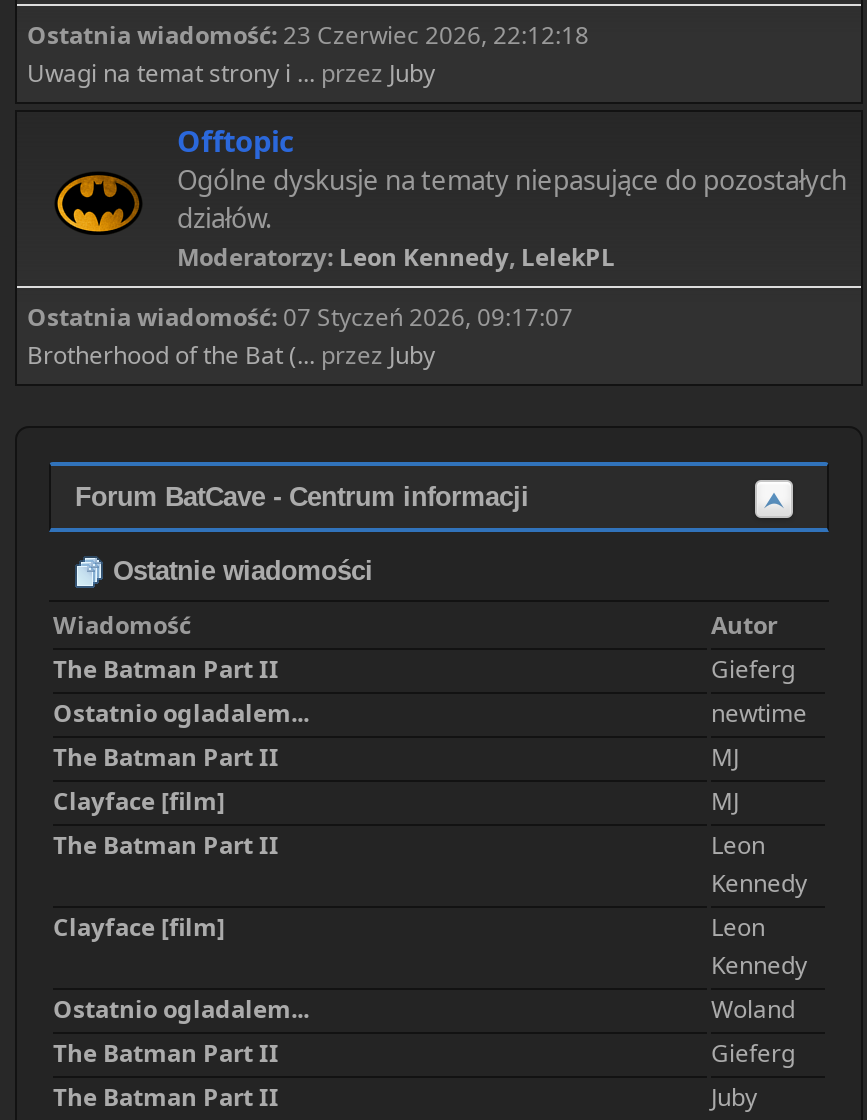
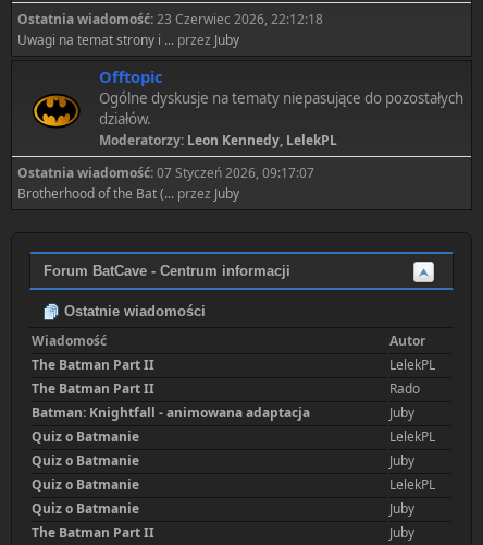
[53,652,807,730] Gieferg | Ostatnio ogladalem... | newtime -> [389,355,435,374] LelekPL
[53,740,807,1070] MJ | Clayface [film] | MJ | The Batman Part II | Leon | Kennedy | Clayface [film] | Leon | Kennedy | Ostatnio ogladalem... | Woland | The Batman Part II | Gieferg -> [32,379,435,518] Rado | Batman: Knightfall - animowana adaptacja | Juby | Quiz o Batmanie | LelekPL | Quiz o Batmanie | Juby | Quiz o Batmanie | LelekPL | Quiz o Batmanie | Juby

